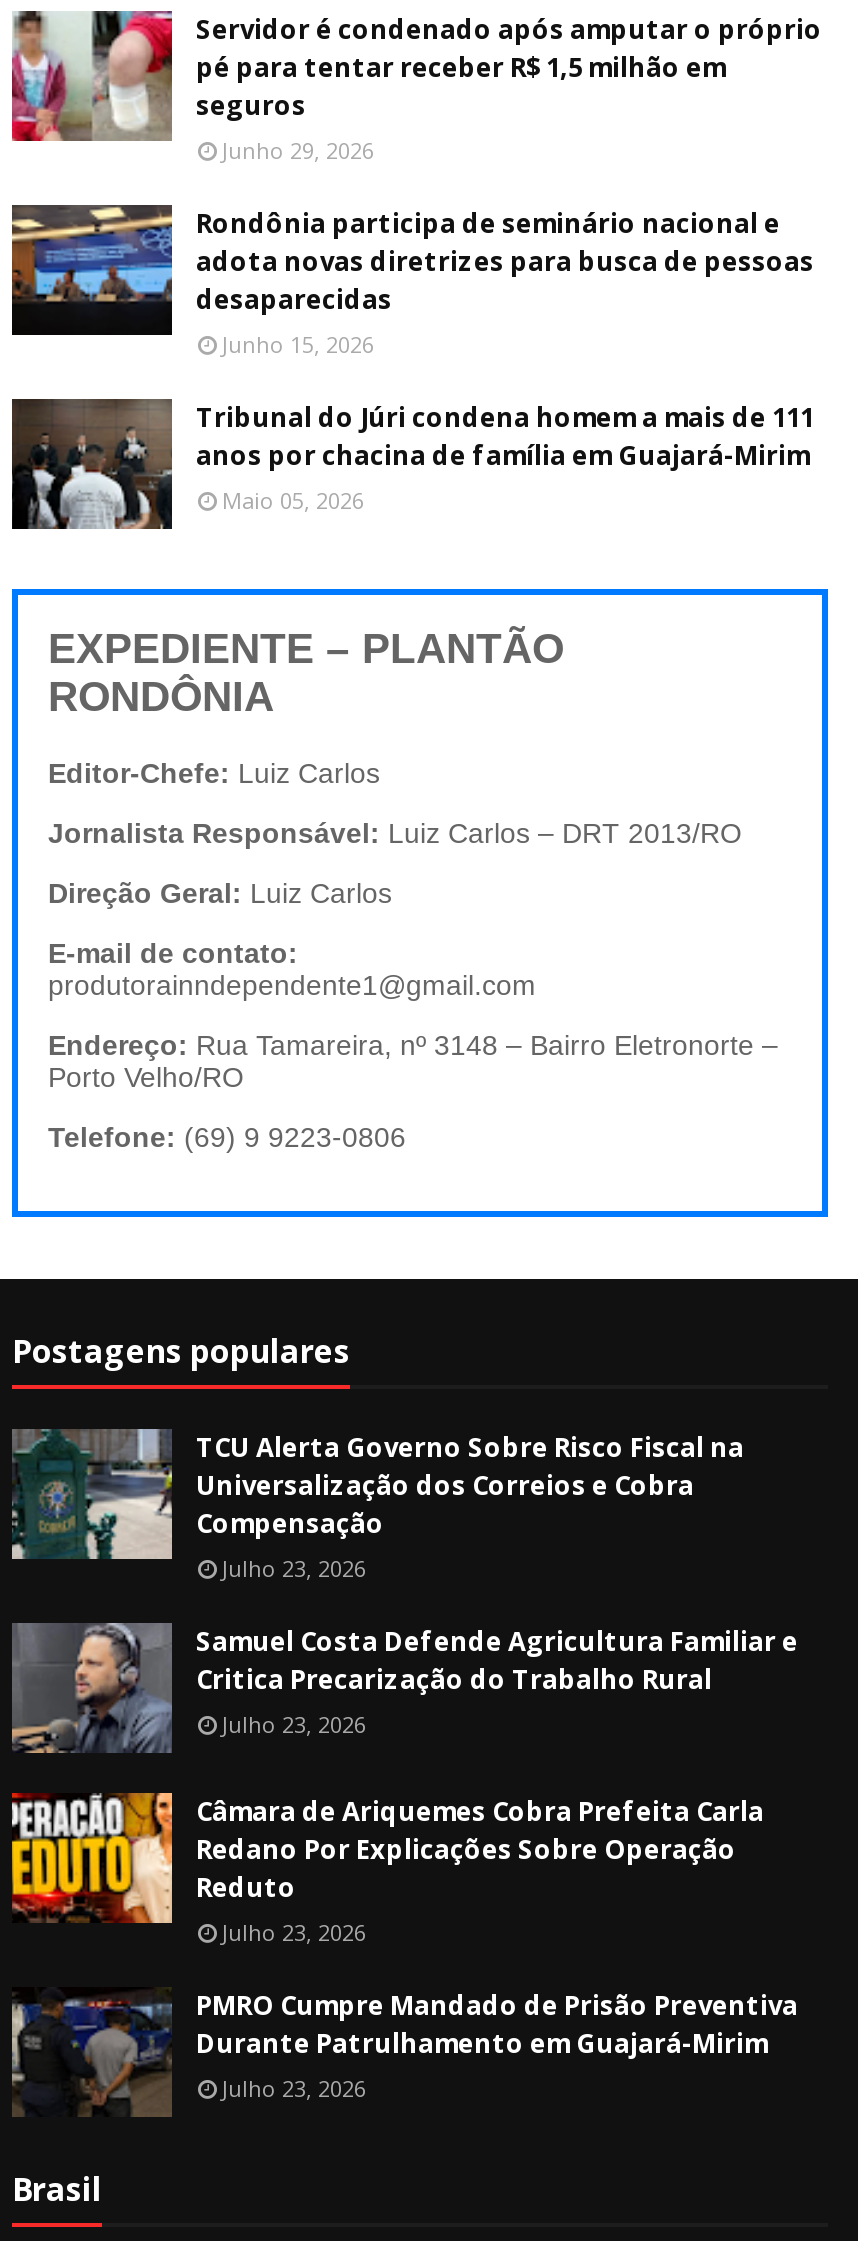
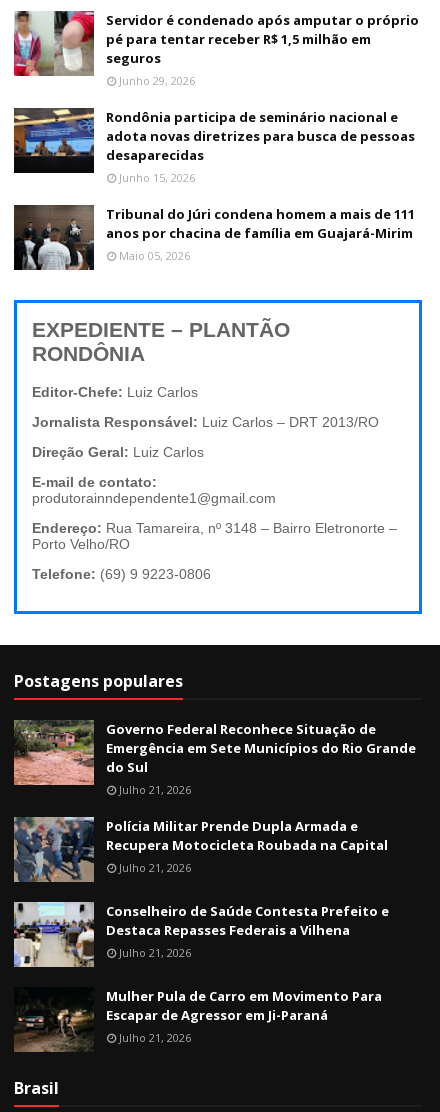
[12,1428,744,1582] [image] | TCU Alerta Governo Sobre Risco Fiscal na | Universalização dos Correios e Cobra | Compensação | Julho 23, 2026 -> [13,720,416,797] [image] | Governo Federal Reconhece Situação de | Emergência em Sete Municípios do Rio Grande | do Sul | Julho 21, 2026
[14,1622,798,1753] [image] | Samuel Costa Defende Agricultura Familiar e | Critica Precarização do Trabalho Rural | Julho 23, 2026 -> [14,817,388,883] [image] | Polícia Militar Prende Dupla Armada e | Recupera Motocicleta Roubada na Capital | Julho 21, 2026
[10,1791,764,1946] [image] | Câmara de Ariquemes Cobra Prefeita Carla | Redano Por Explicações Sobre Operação | Reduto | Julho 23, 2026 -> [13,901,389,968] [image] | Conselheiro de Saúde Contesta Prefeito e | Destaca Repasses Federais a Vilhena | Julho 21, 2026
[10,1986,798,2117] [image] | PMRO Cumpre Mandado de Prisão Preventiva | Durante Patrulhamento em Guajará-Mirim | Julho 23, 2026 -> [14,987,382,1053] [image] | Mulher Pula de Carro em Movimento Para | Escapar de Agressor em Ji-Paraná | Julho 21, 2026

